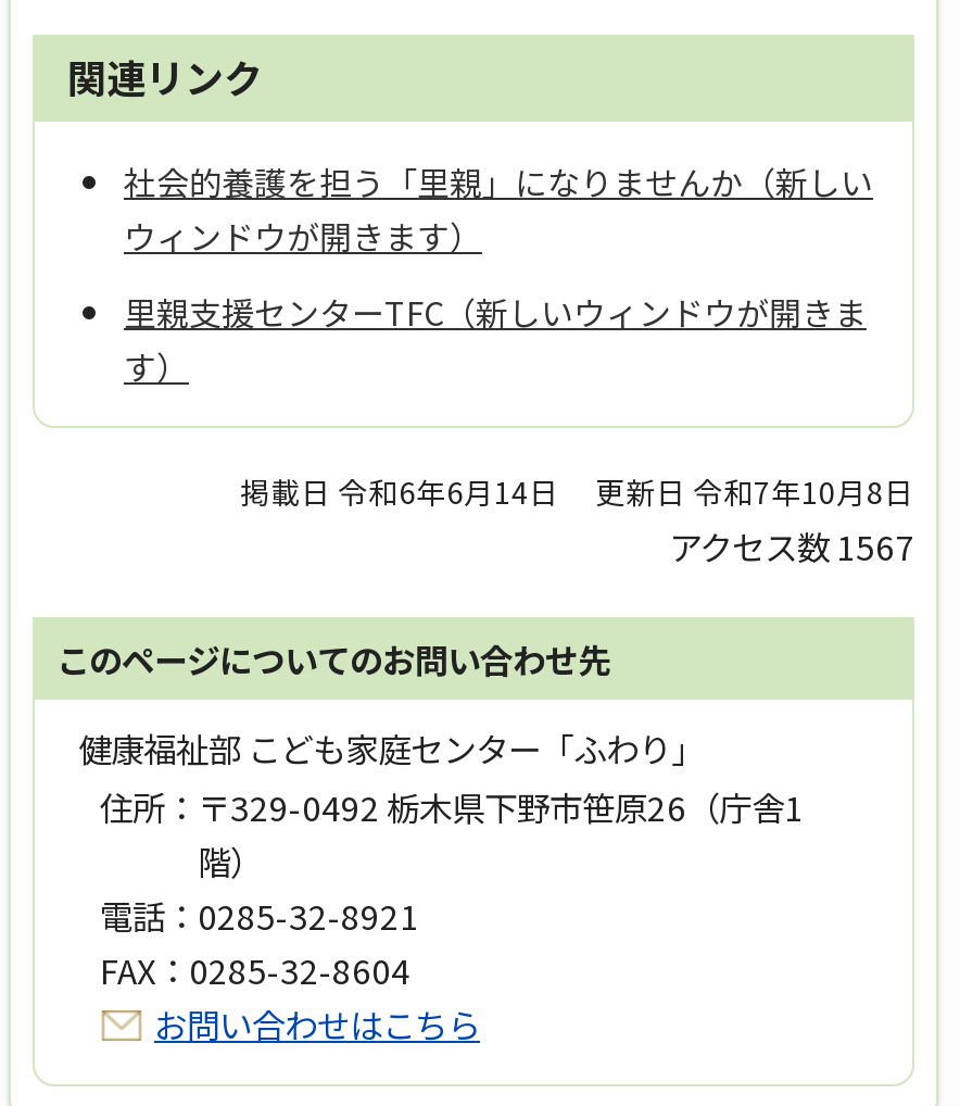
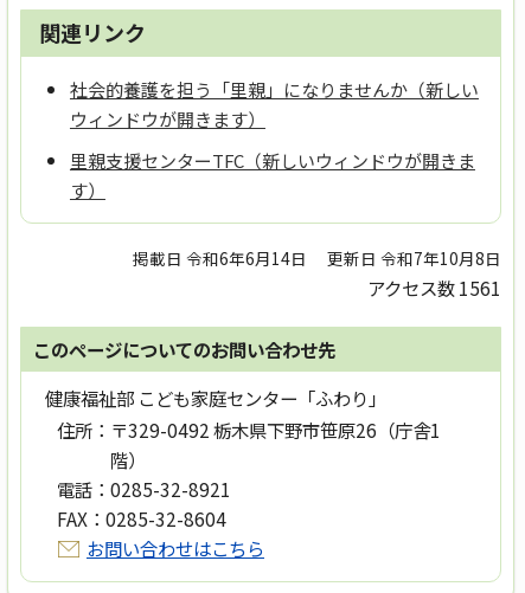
[669,521,914,569] アクセス数1567 -> [367,274,501,300] アクセス数1561

